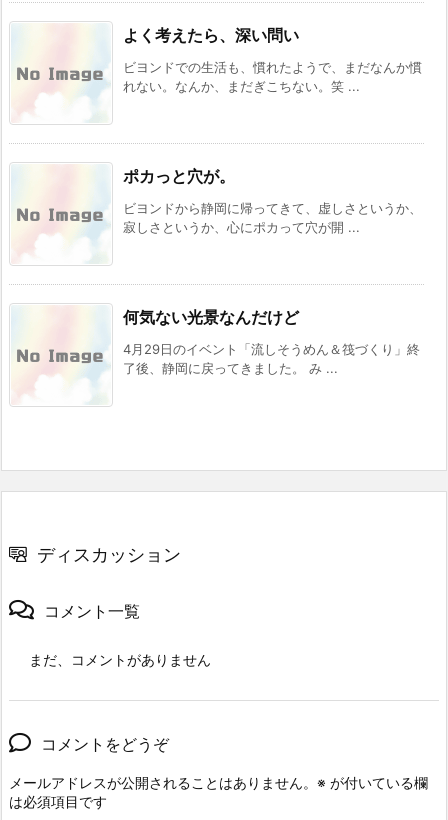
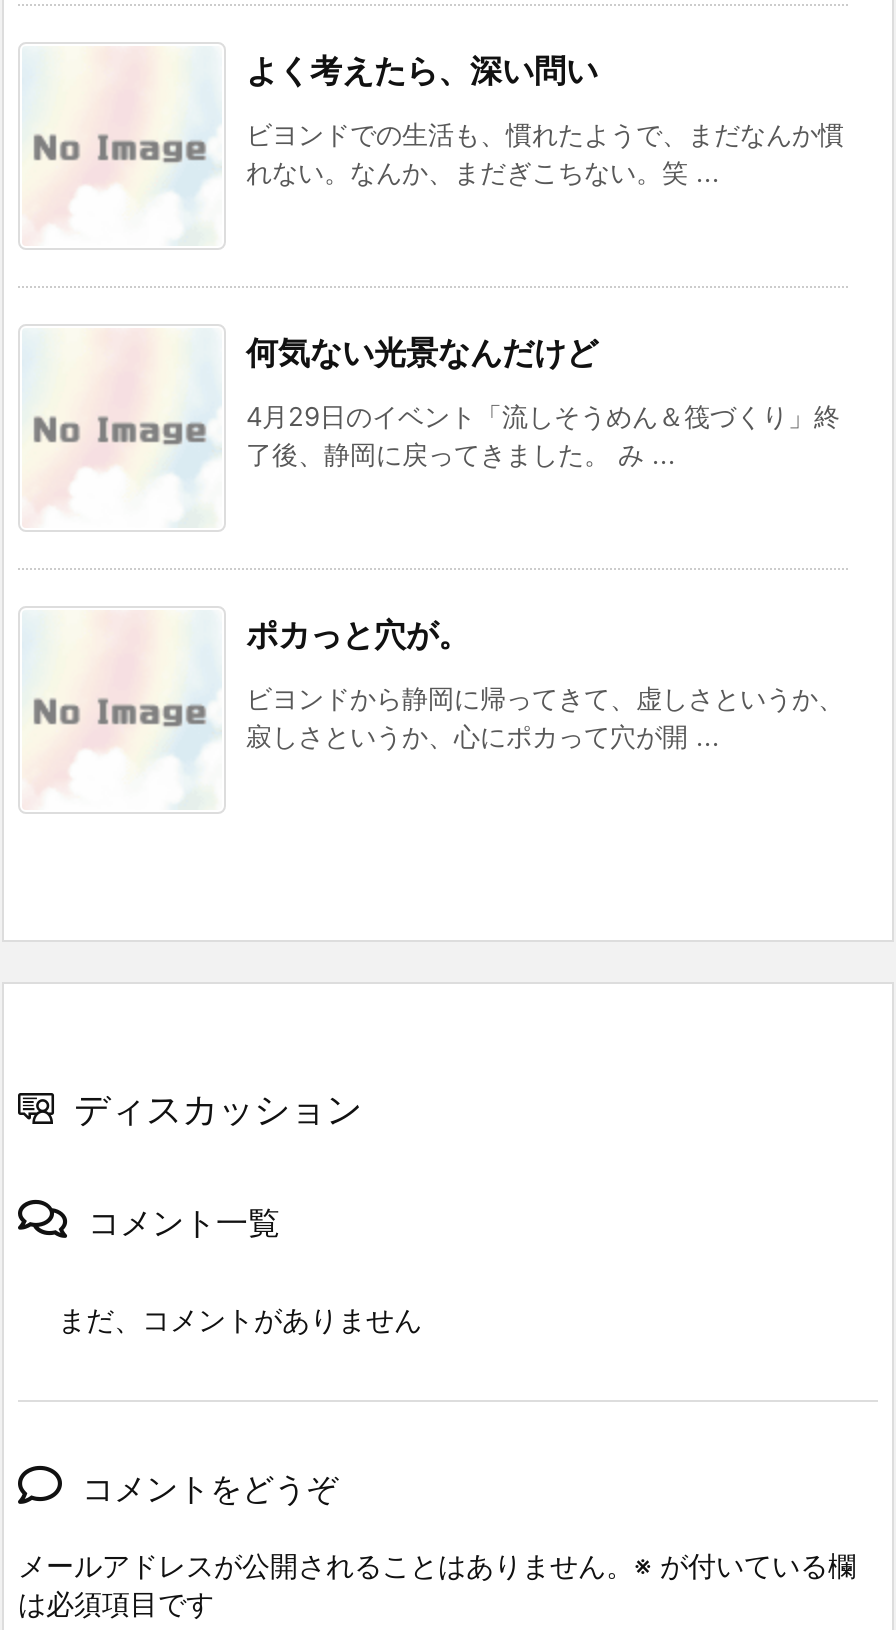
moved [13,55,111,122] -> [26,392,222,526]: [image]
moved [13,166,422,263] -> [26,614,844,808]: [image] | ポカっと穴が。 | ビヨンドから静岡に帰ってきて、虚しさというか、 | 寂しさというか、心にポカって穴が開 ...
moved [123,307,420,376] -> [246,332,840,470]: 何気ない光景なんだけど | 4月29日のイベント「流しそうめん＆筏づくり」終 | 了後、静岡に戻ってきました。 み ...

